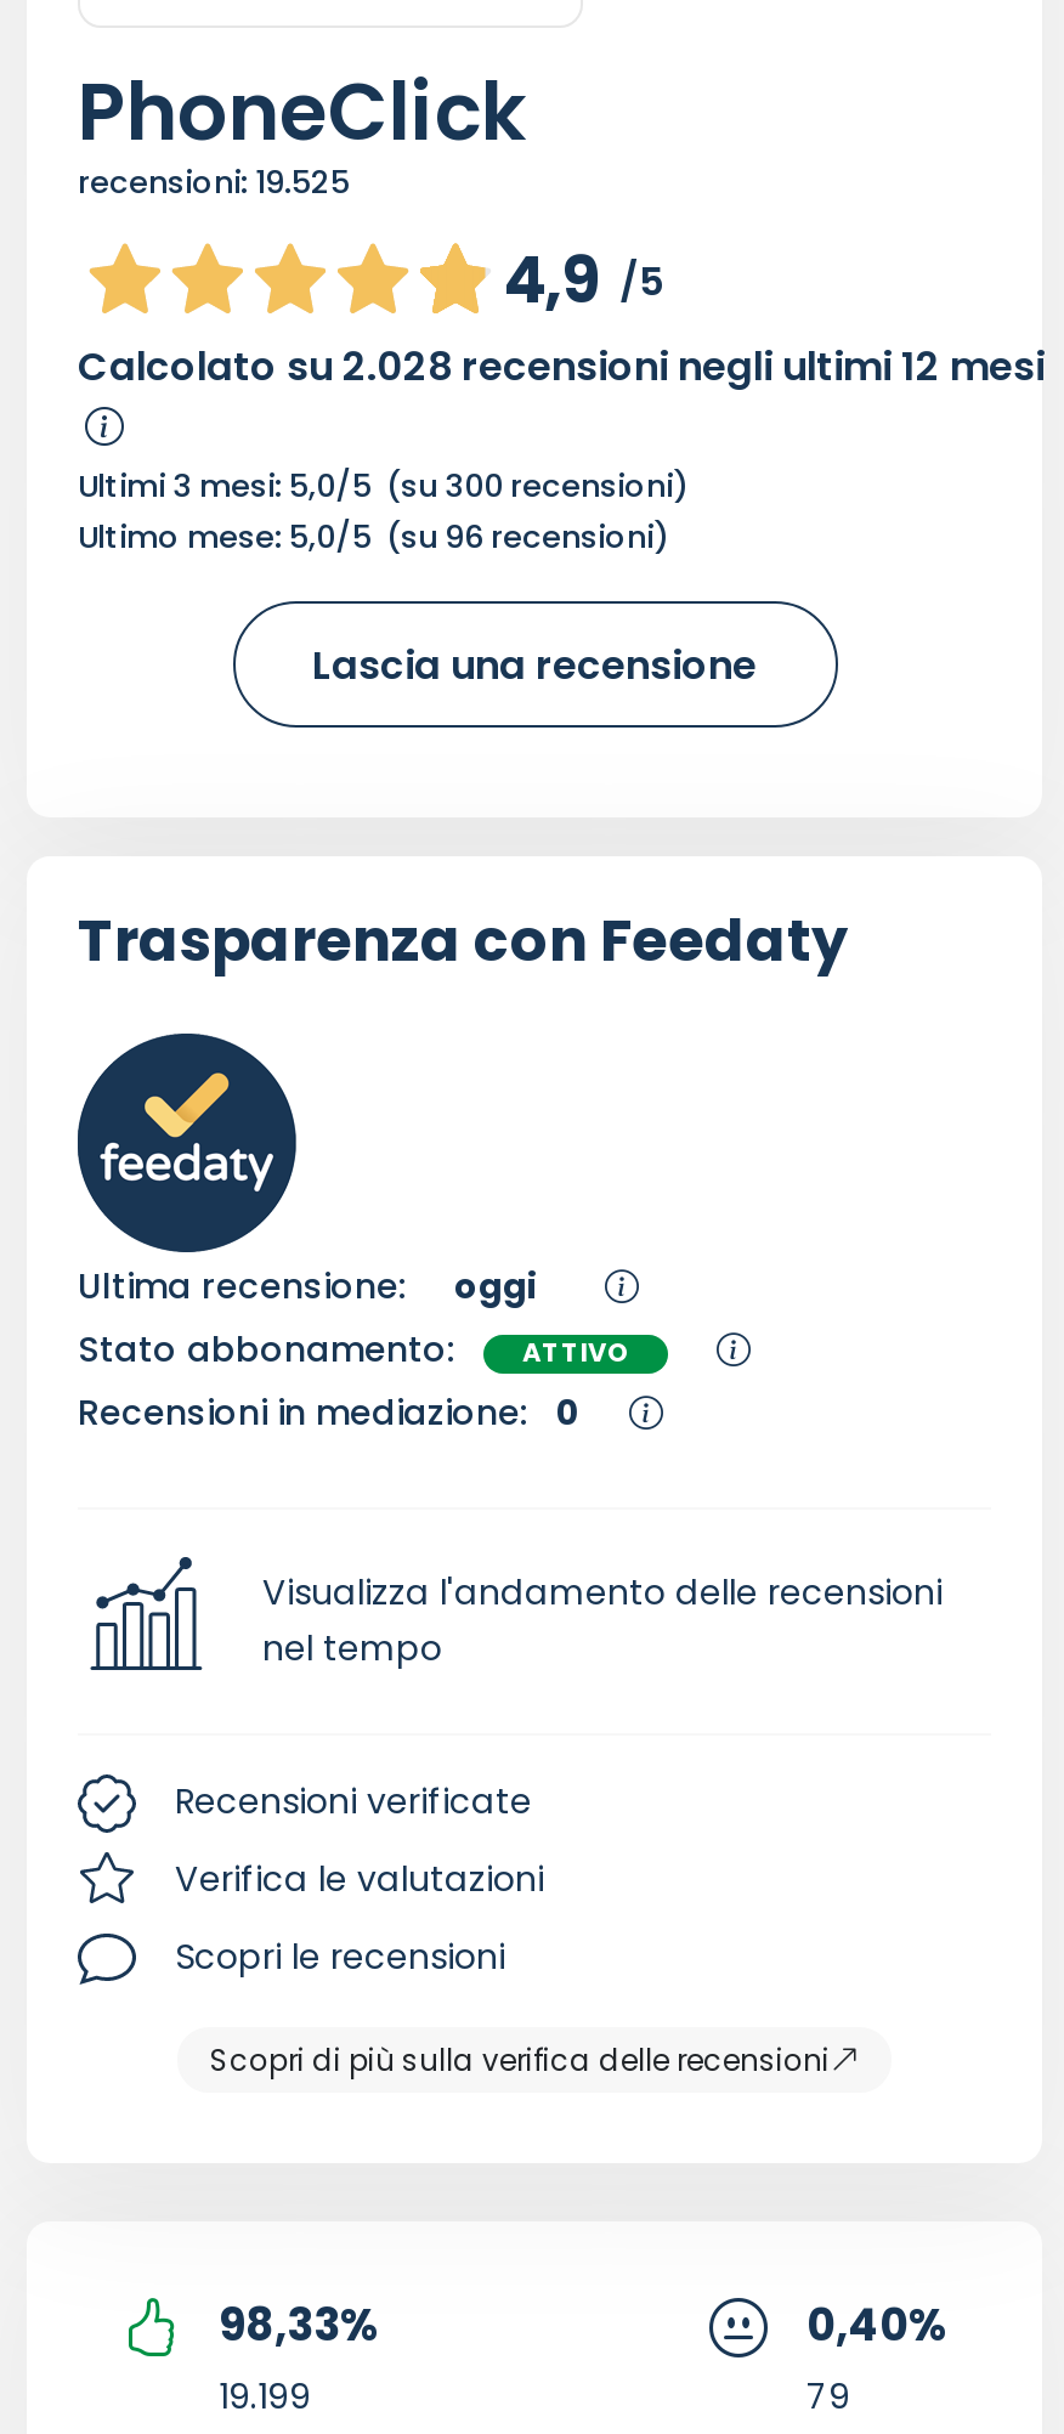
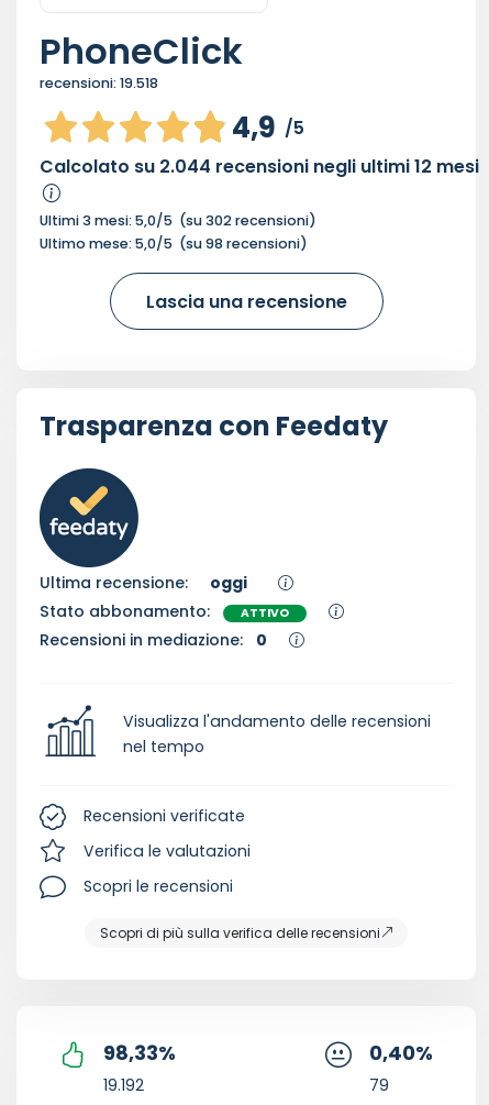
[78,162,350,204] recensioni: 19.525 -> [40,74,158,93] recensioni: 19.518
[78,340,1045,395] Calcolato su 2.028 recensioni negli ultimi 12 mesi -> [40,154,479,180] Calcolato su 2.044 recensioni negli ultimi 12 mesi
[78,466,690,507] Ultimi 3 mesi: 5,0/5 (su 300 recensioni) -> [40,211,316,230] Ultimi 3 mesi: 5,0/5 (su 302 recensioni)
[78,517,670,558] Ultimo mese: 5,0/5 (su 96 recensioni) -> [40,235,308,253] Ultimo mese: 5,0/5 (su 98 recensioni)
[219,2372,311,2420] 19.199 -> [103,1074,144,1096] 19.192

